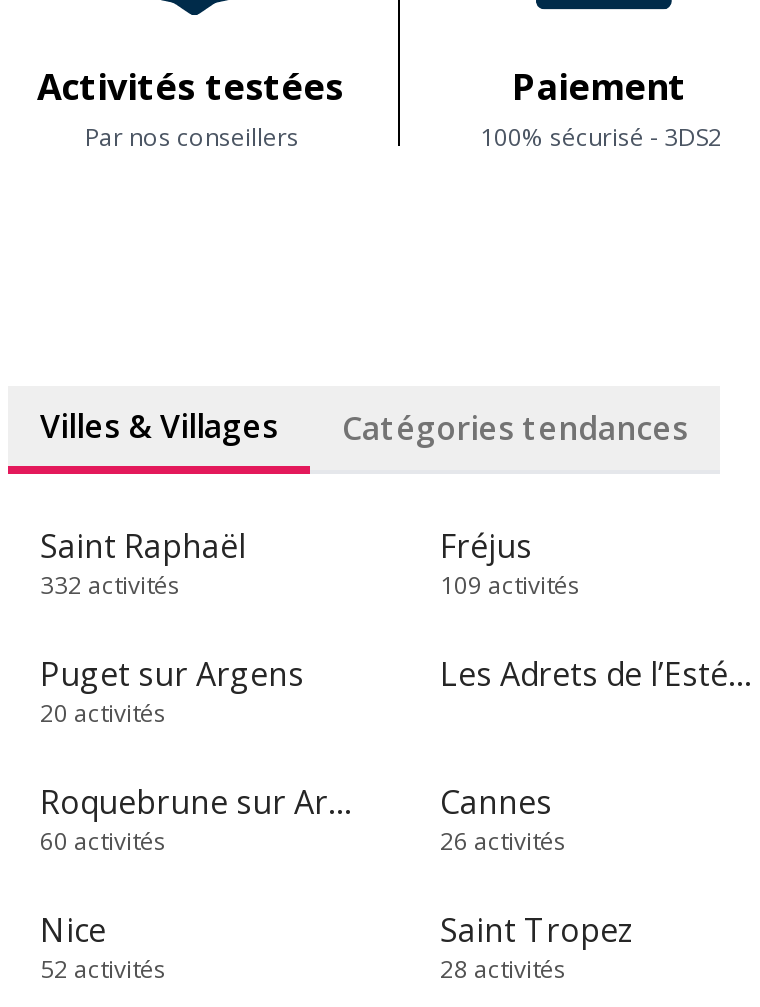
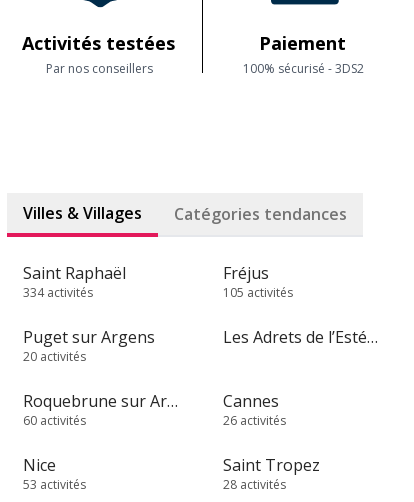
[40,568,180,602] 332 activités -> [23,284,93,301] 334 activités
[440,568,580,602] 109 activités -> [223,284,293,301] 105 activités
[40,952,166,986] 52 activités -> [23,476,86,493] 53 activités

